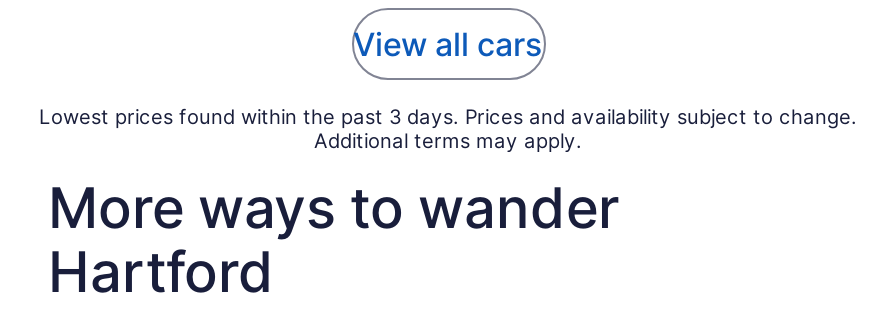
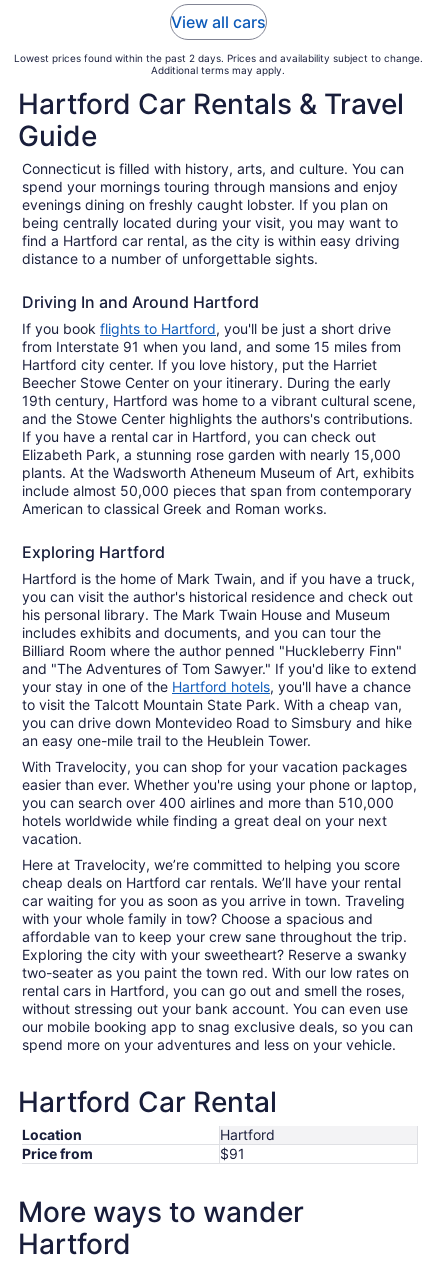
[39,104,857,128] Lowest prices found within the past 3 days. Prices and availability subject to change. -> [13,52,422,64] Lowest prices found within the past 2 days. Prices and availability subject to change.
none -> [18,87,417,1162] Hartford Car Rentals & Travel | Guide | Connecticut is filled with history, arts, and culture. You can | spend your mornings touring through mansions and enjoy | evenings dining on freshly caught lobster. If you plan on | being centrally located during your visit, you may want to | find a Hartford car rental, as the city is within easy driving | distance to a number of unforgettable sights. | Driving In and Around Hartford | If you book flights to Hartford, you'll be just a short drive | from Interstate 91 when you land, and some 15 miles from | Hartford city center. If you love history, put the Harriet | Beecher Stowe Center on your itinerary. During the early | 19th century, Hartford was home to a vibrant cultural scene, | and the Stowe Center highlights the authors's contributions. | If you have a rental car in Hartford, you can check out | Elizabeth Park, a stunning rose garden with nearly 15,000 | plants. At the Wadsworth Atheneum Museum of Art, exhibits | include almost 50,000 pieces that span from contemporary | American to classical Greek and Roman works. | Exploring Hartford | Hartford is the home of Mark Twain, and if you have a truck, | you can visit the author's historical residence and check out | his personal library. The Mark Twain House and Museum | includes exhibits and documents, and you can tour the | Billiard Room where the author penned "Huckleberry Finn" | and "The Adventures of Tom Sawyer." If you'd like to extend | your stay in one of the Hartford hotels, you'll have a chance | to visit the Talcott Mountain State Park. With a cheap van, | you can drive down Montevideo Road to Simsbury and hike | an easy one-mile trail to the Heublein Tower. | With Travelocity, you can shop for your vacation packages | easier than ever. Whether you're using your phone or laptop, | you can search over 400 airlines and more than 510,000 | hotels worldwide while finding a great deal on your next | vacation. | Here at Travelocity, we’re committed to helping you score | cheap deals on Hartford car rentals. We’ll have your rental | car waiting for you as soon as you arrive in town. Traveling | with your whole family in tow? Choose a spacious and | affordable van to keep your crew sane throughout the trip. | Exploring the city with your sweetheart? Reserve a swanky | two-seater as you paint the town red. With our low rates on | rental cars in Hartford, you can go out and smell the roses, | without stressing out your bank account. You can even use | our mobile booking app to snag exclusive deals, so you can | spend more on your adventures and less on your vehicle. | Hartford Car Rental | Location | Hartford | Price from | $91

